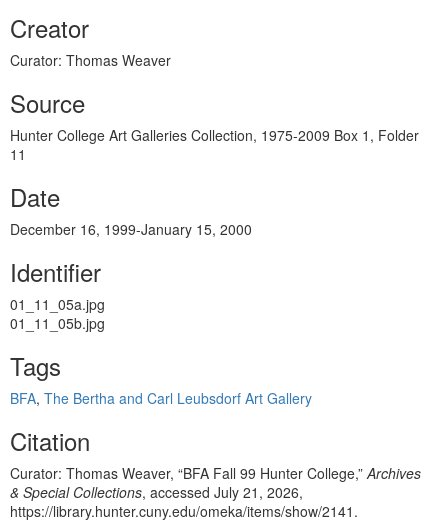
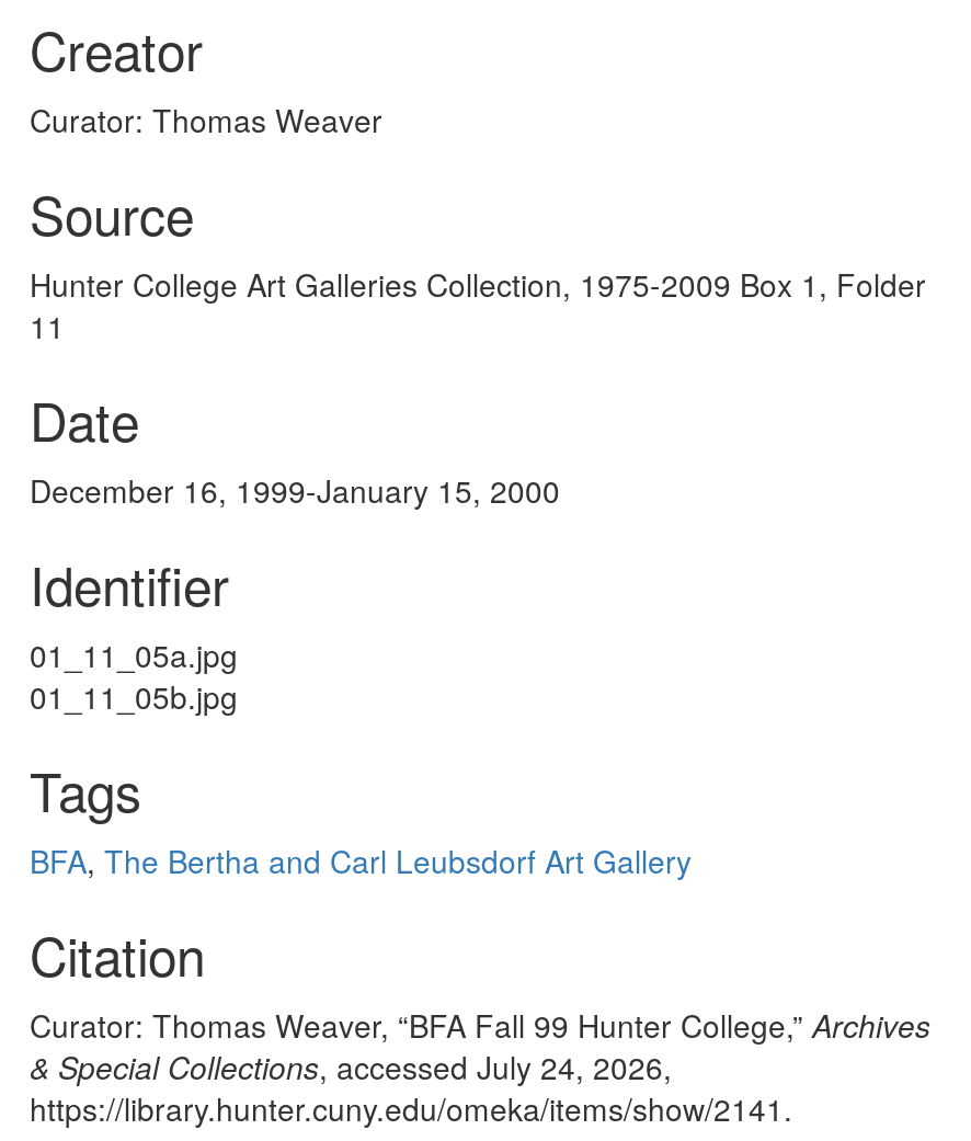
[10,482,303,502] & Special Collections, accessed July 21, 2026, -> [30,1045,672,1088] & Special Collections, accessed July 24, 2026,

